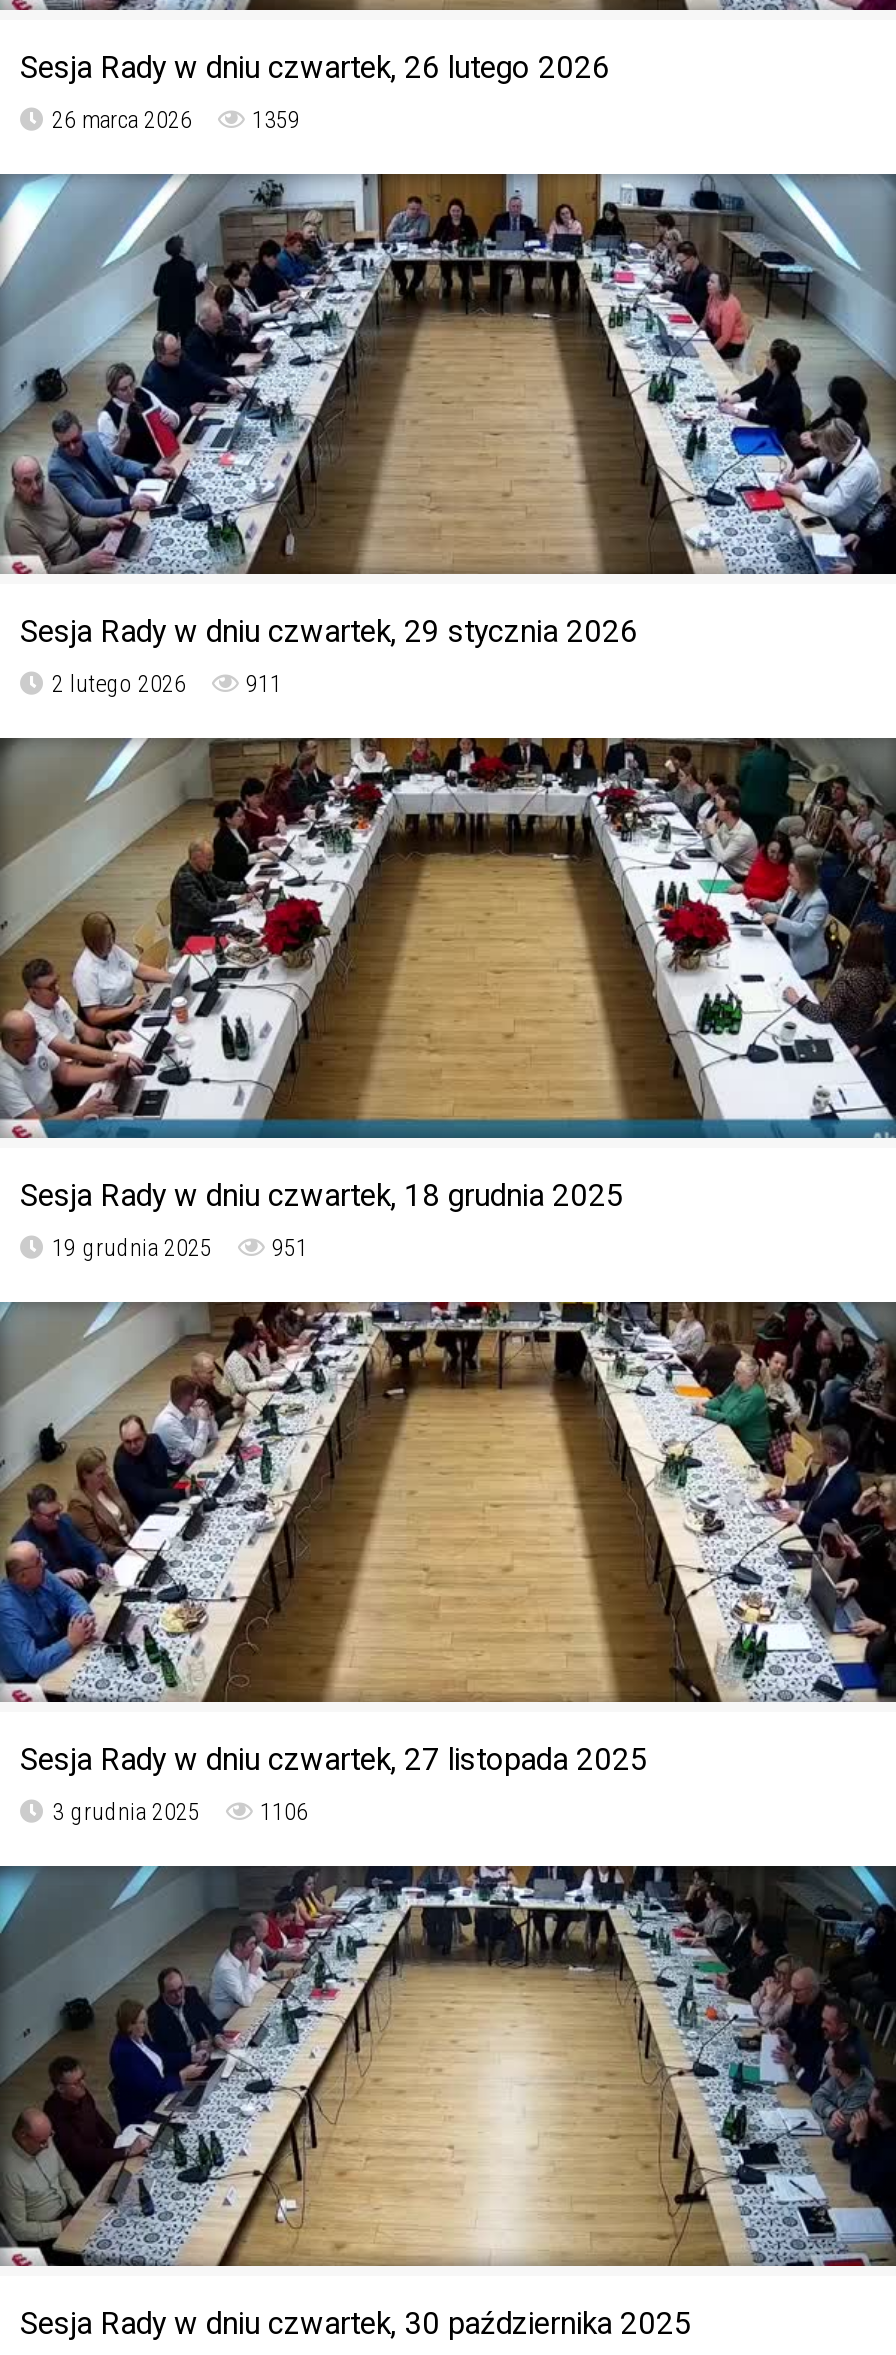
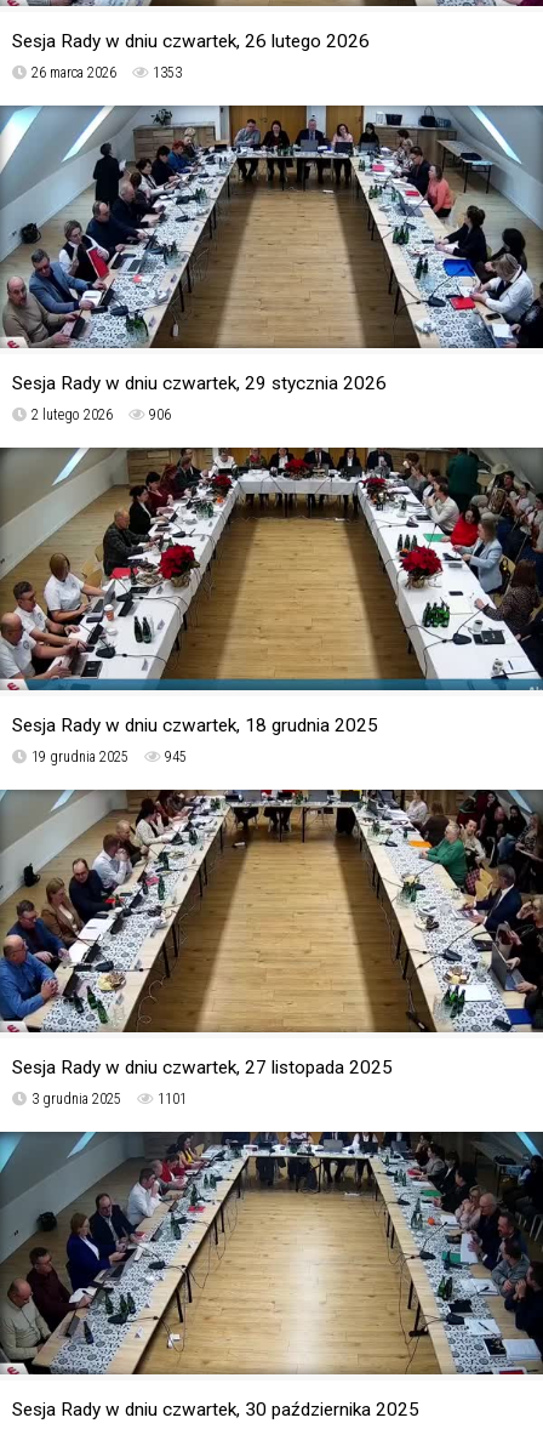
[52,105,300,133] 26 marca 2026 1359 -> [32,64,182,81] 26 marca 2026 1353
[52,669,282,697] 2 lutego 2026 911 -> [32,406,171,423] 2 lutego 2026 906
[52,1233,308,1261] 19 grudnia 2025 951 -> [32,748,187,765] 19 grudnia 2025 945
[52,1797,308,1825] 3 grudnia 2025 1106 -> [32,1090,187,1107] 3 grudnia 2025 1101

